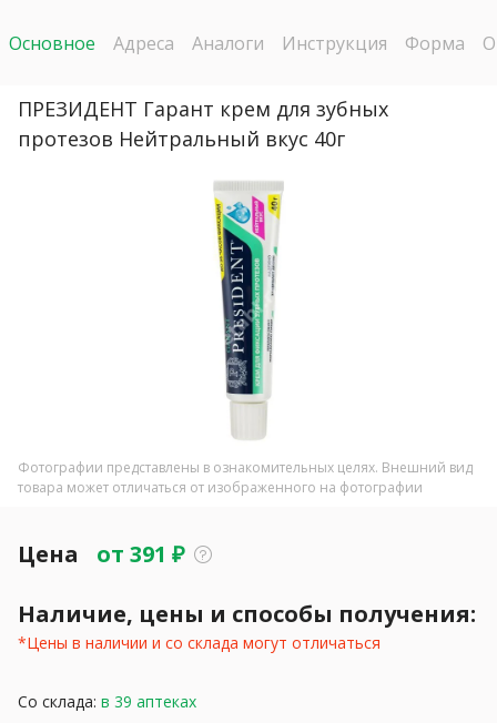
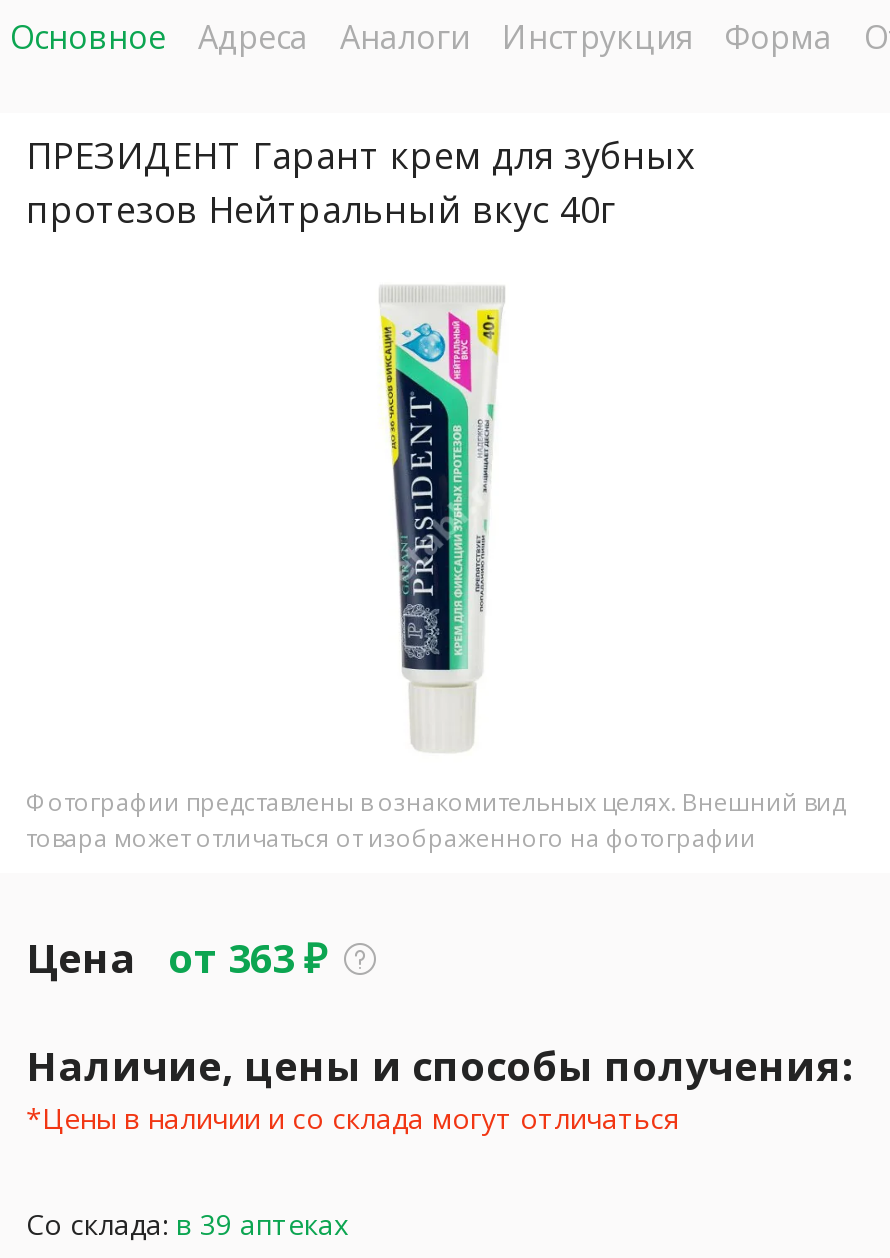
[18,539,185,569] Цена от 391 ₽ -> [26,930,328,984] Цена от 363 ₽

